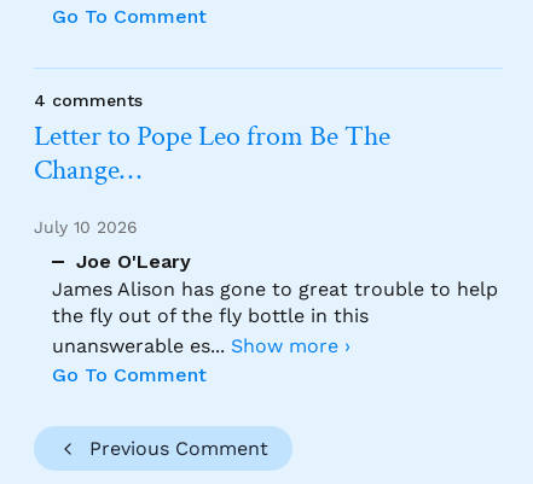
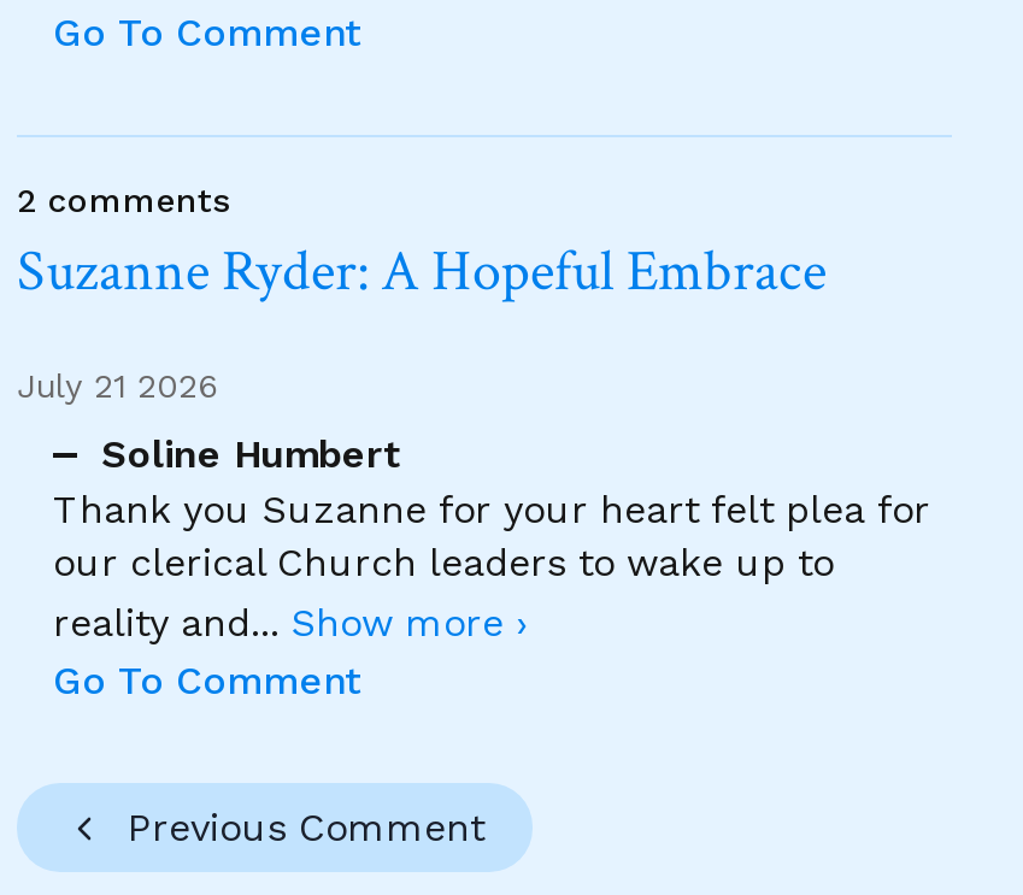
[34,90,390,188] 4 comments | Letter to Pope Leo from Be The | Change… -> [17,179,839,307] 2 comments | Suzanne Ryder: A Hopeful Embrace
[34,217,138,236] July 10 2026 -> [17,365,219,404] July 21 2026
[52,250,498,357] Joe O'Leary | James Alison has gone to great trouble to help | the fly out of the fly bottle in this | unanswerable es... Show more › -> [53,431,930,646] Soline Humbert | Thank you Suzanne for your heart felt plea for | our clerical Church leaders to wake up to | reality and... Show more ›

